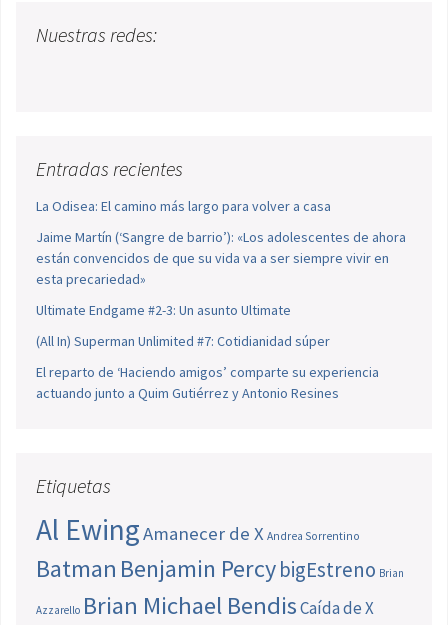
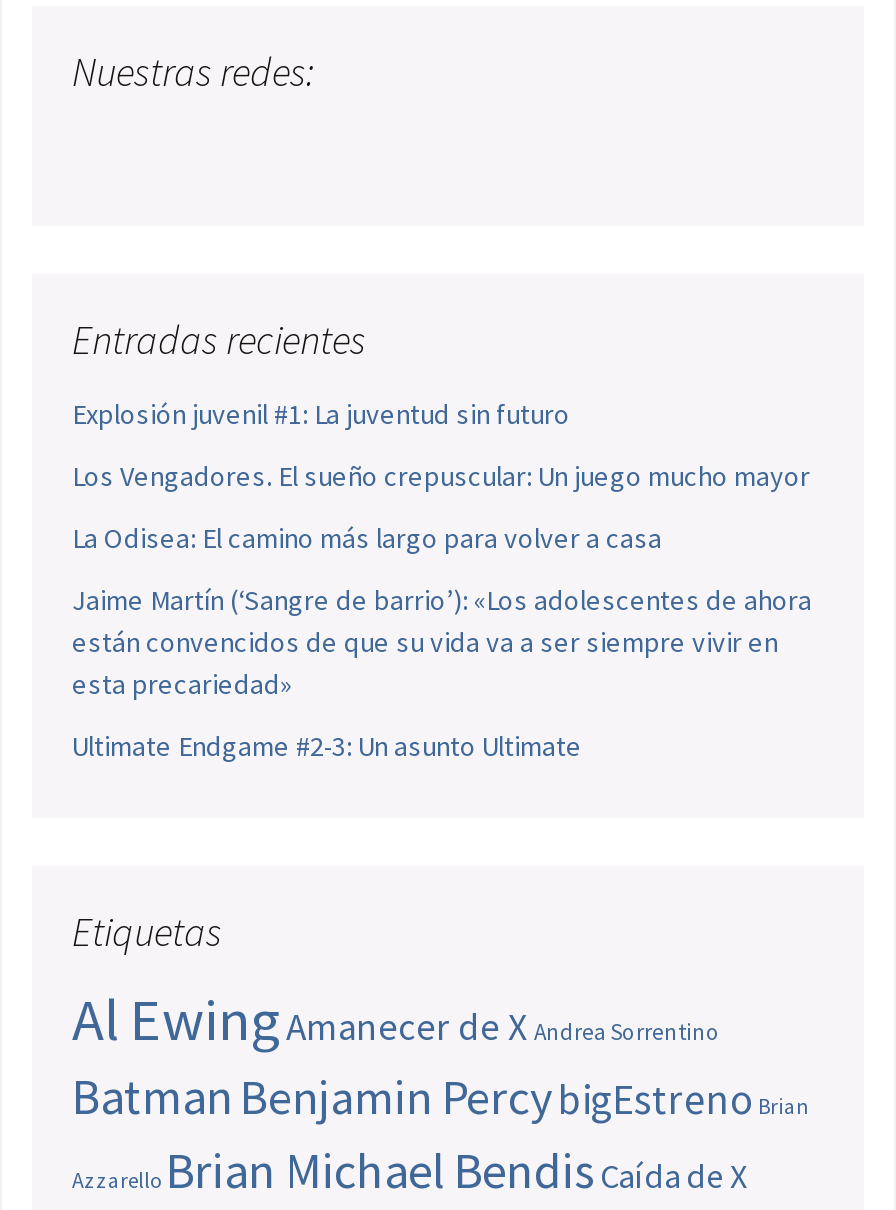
none -> [72,396,810,494] Explosión juvenil #1: La juventud sin futuro | Los Vengadores. El sueño crepuscular: Un juego mucho mayor
moved [36,197,406,319] -> [72,520,812,764]: La Odisea: El camino más largo para volver a casa | Jaime Martín (‘Sangre de barrio’): «Los adolescentes de ahora | están convencidos de que su vida va a ser siempre vivir en | esta precariedad» | Ultimate Endgame #2-3: Un asunto Ultimate
[36,332,379,402] (All In) Superman Unlimited #7: Cotidianidad súper | El reparto de ‘Haciendo amigos’ comparte su experiencia | actuando junto a Quim Gutiérrez y Antonio Resines -> none

